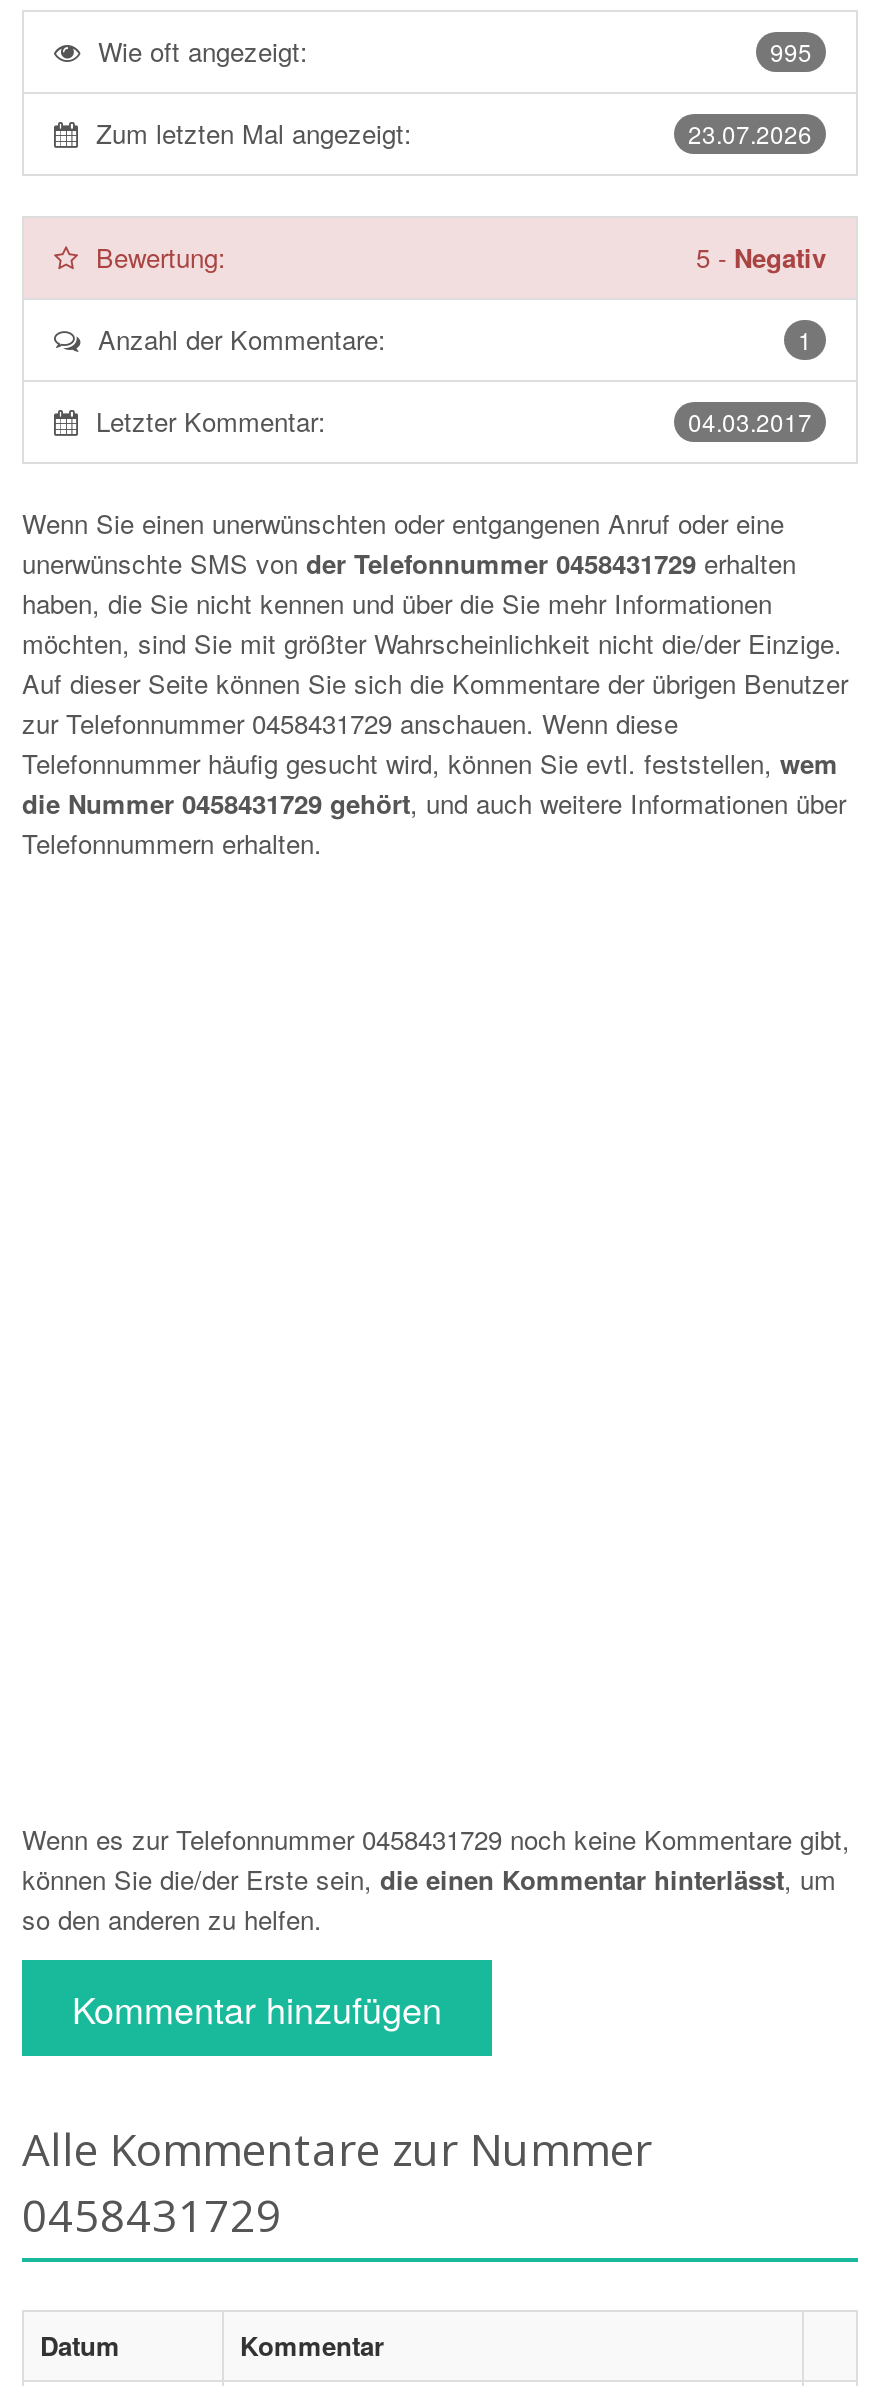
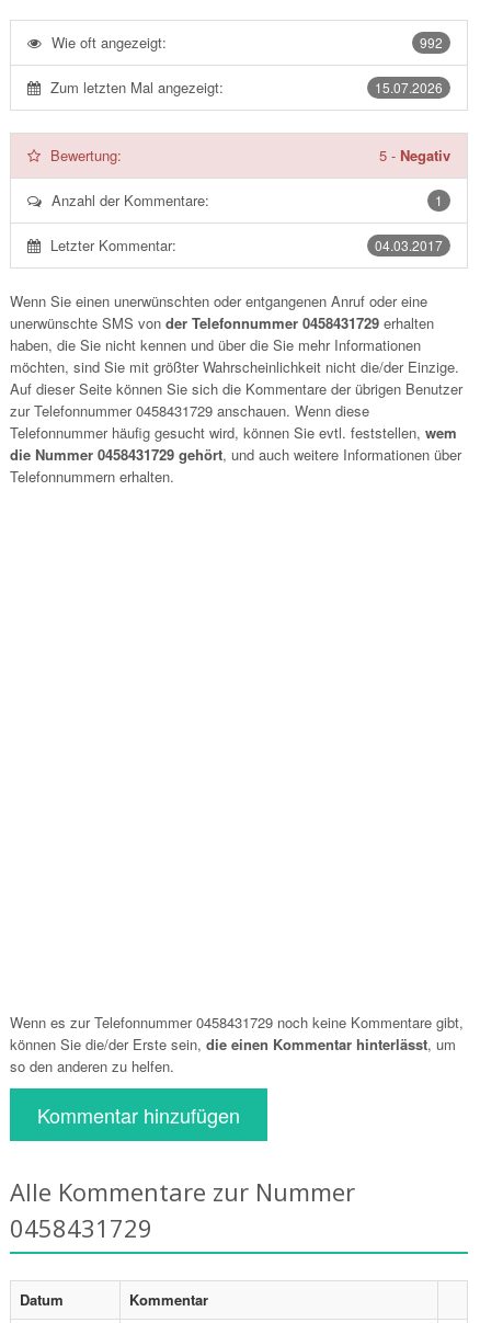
[770,34,812,68] 995 -> [420,33,443,52] 992
[688,116,812,150] 23.07.2026 -> [375,78,443,96] 15.07.2026

